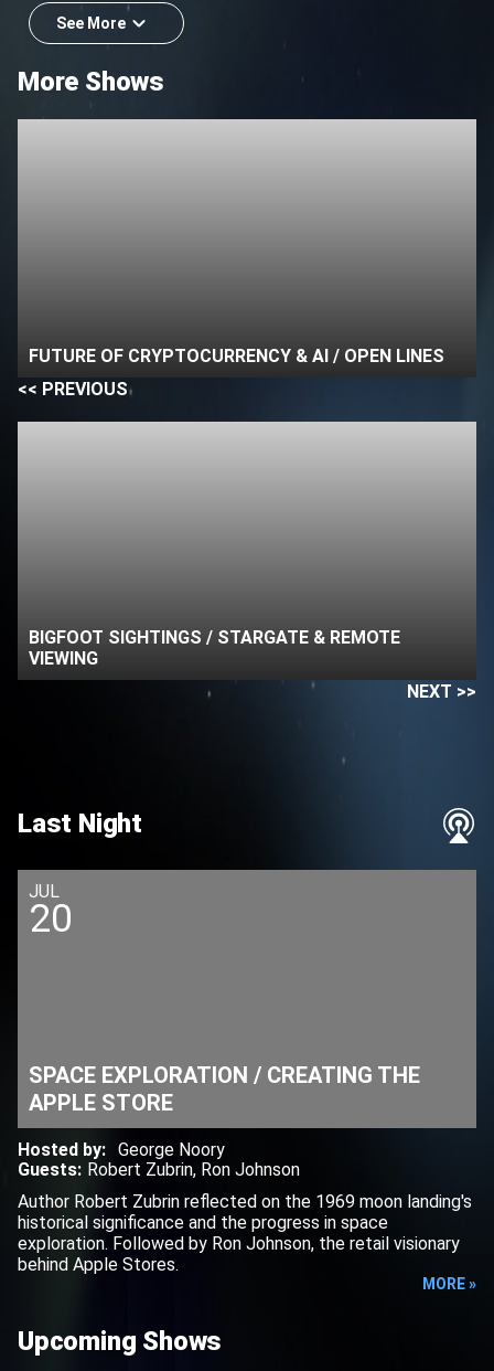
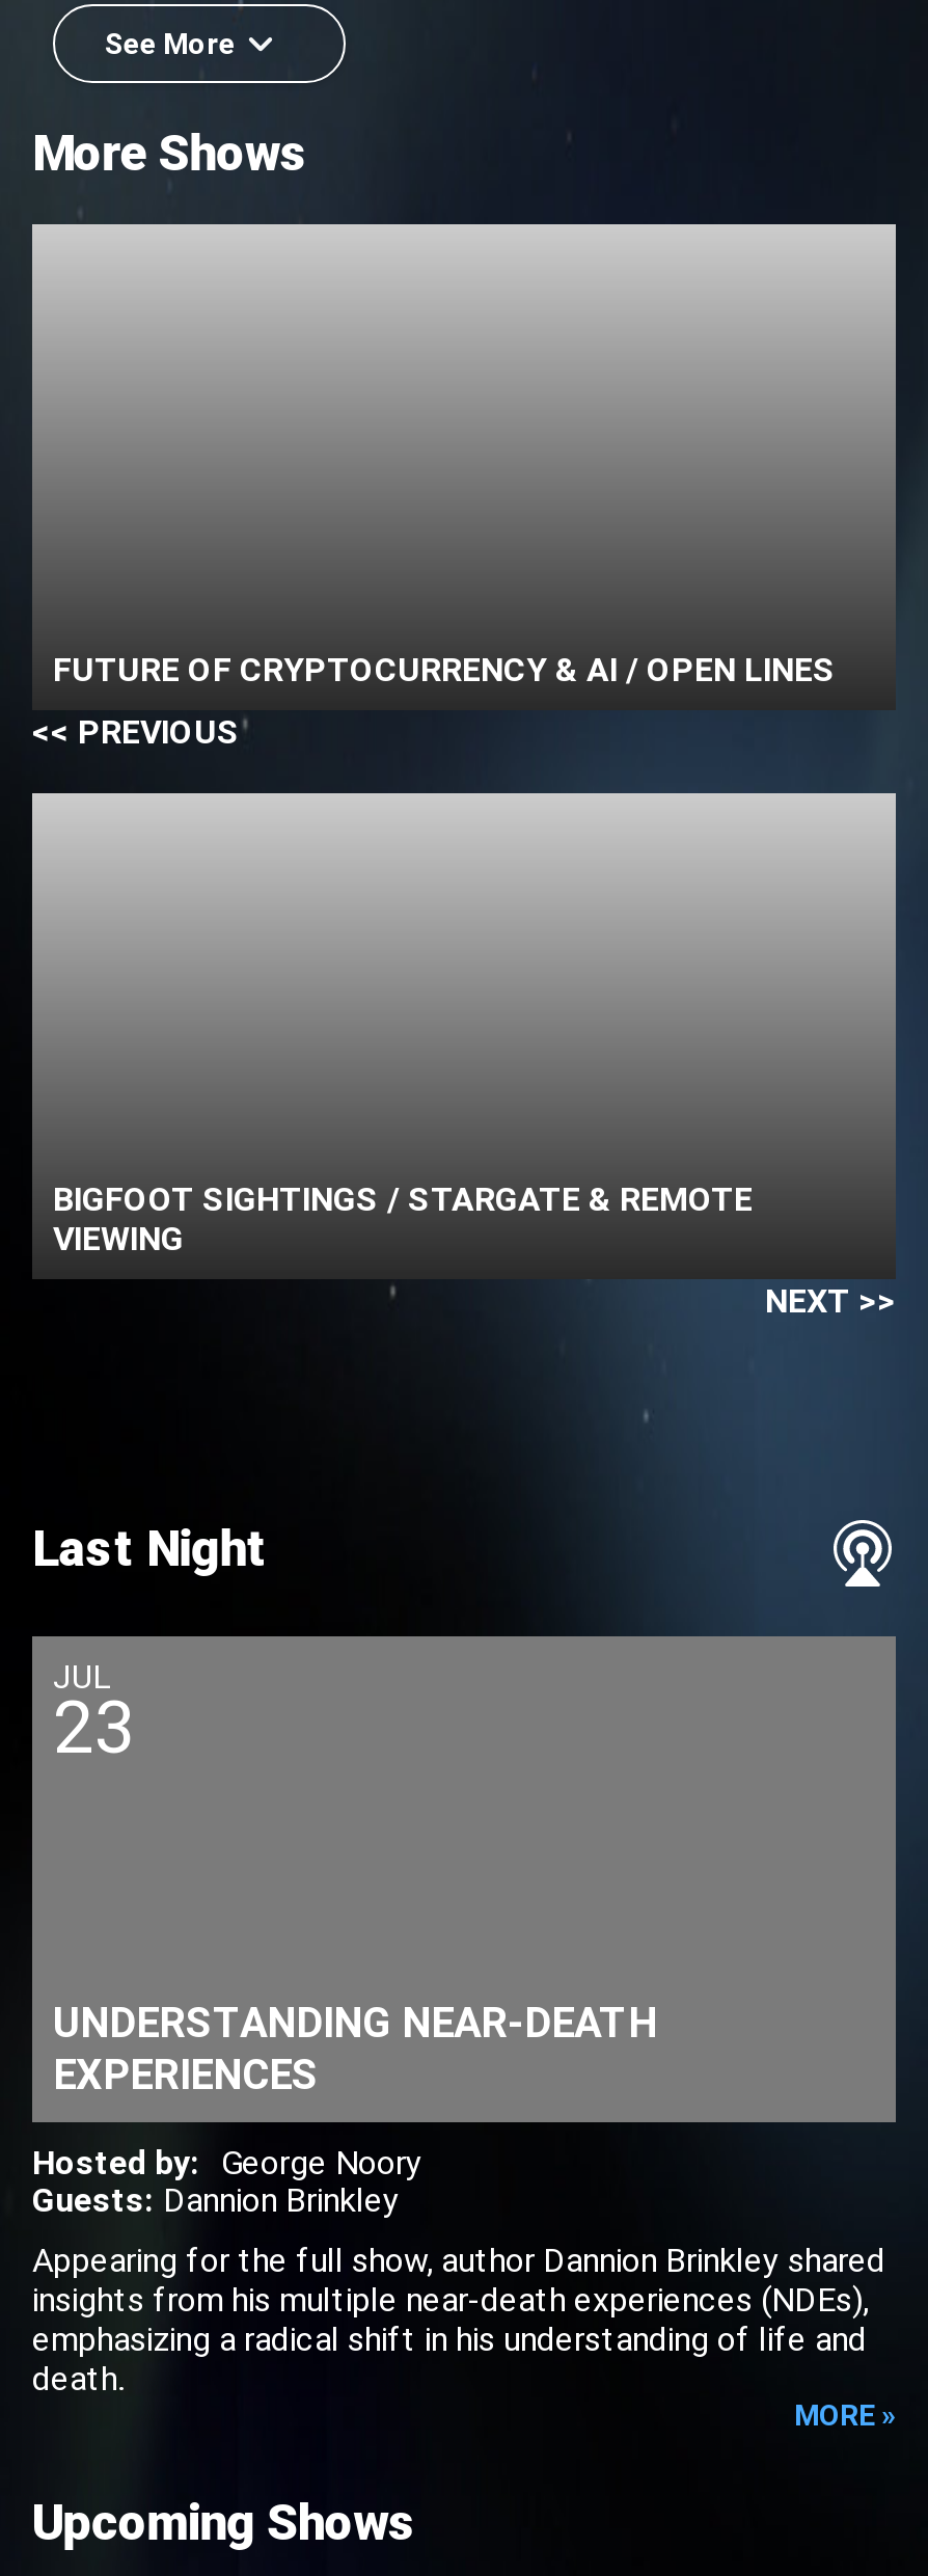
[29,896,73,941] 20 -> [53,1686,136,1771] 23
[29,1062,420,1116] SPACE EXPLORATION / CREATING THE | APPLE STORE -> [53,1997,657,2099] UNDERSTANDING NEAR-DEATH | EXPERIENCES
[18,1159,300,1180] Guests: Robert Zubrin, Ron Johnson -> [32,2180,400,2219] Guests: Dannion Brinkley
[18,1191,472,1275] Author Robert Zubrin reflected on the 1969 moon landing's | historical significance and the progress in space | exploration. Followed by Ron Johnson, the retail visionary | behind Apple Stores. -> [32,2240,885,2398] Appearing for the full show, author Dannion Brinkley shared | insights from his multiple near-death experiences (NDEs), | emphasizing a radical shift in his understanding of life and | death.

